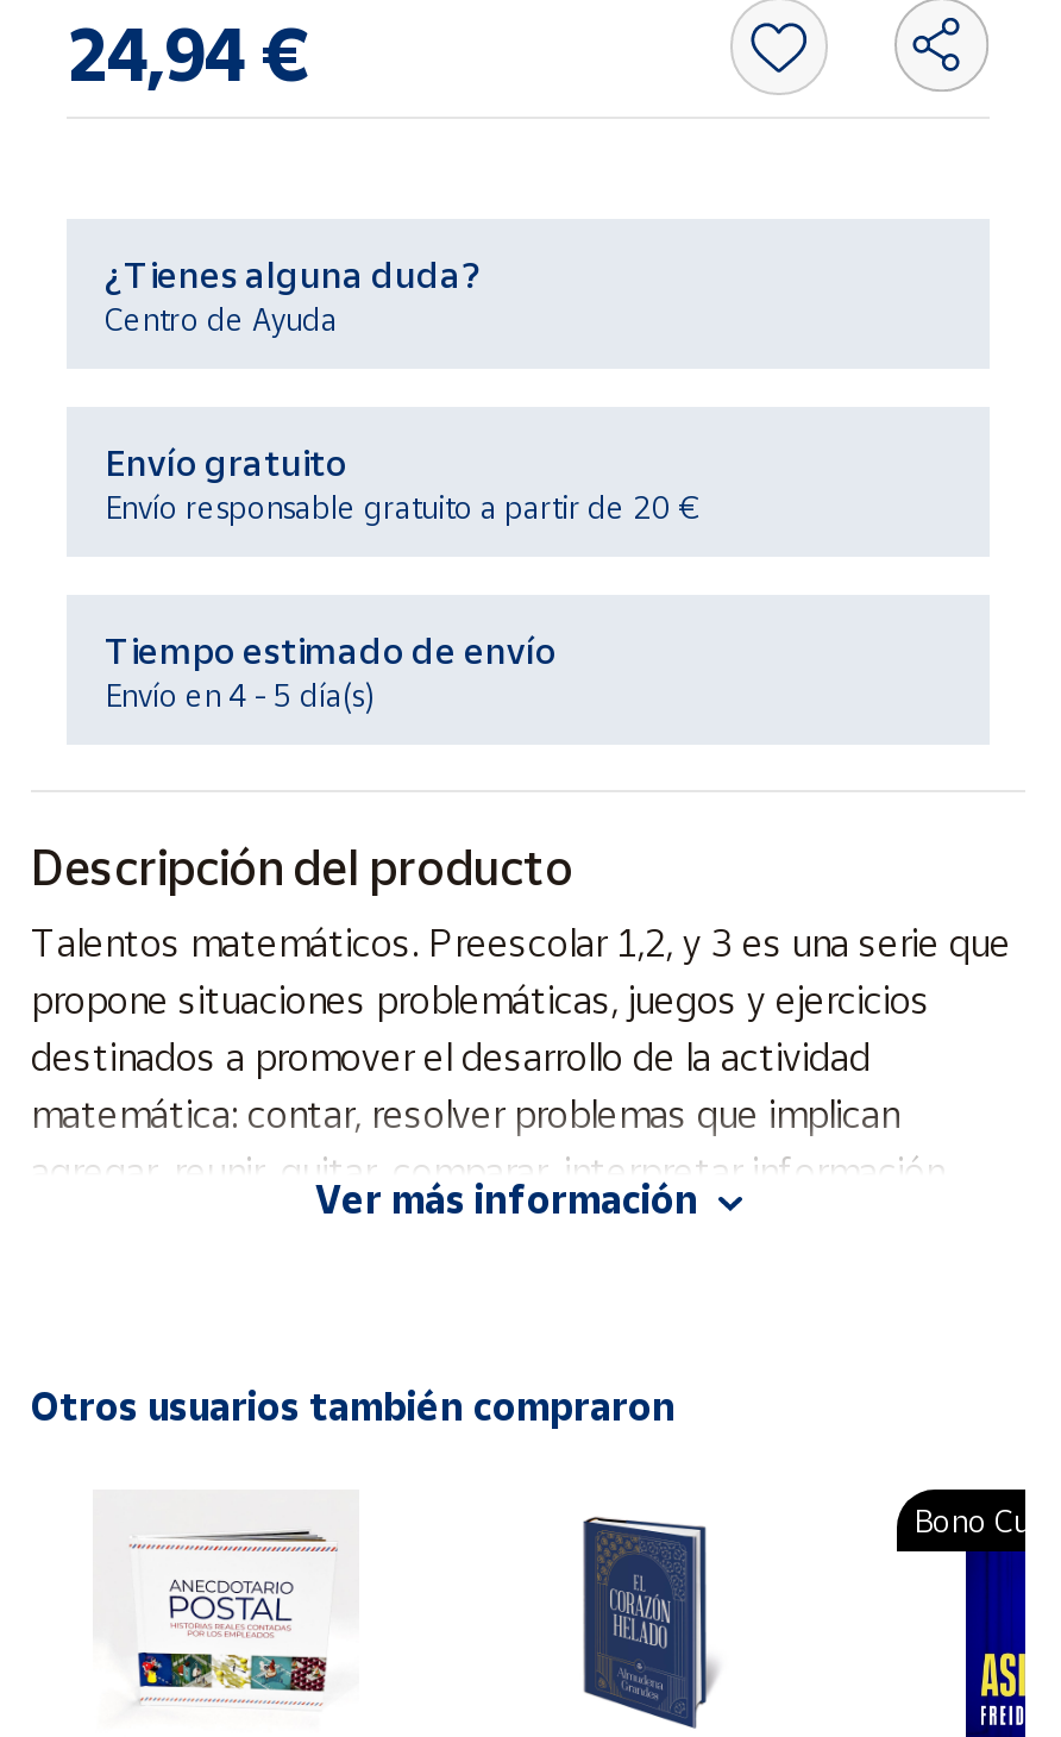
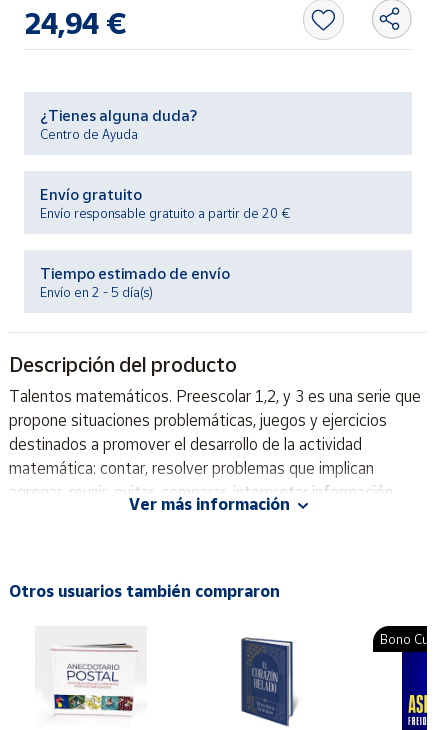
[105,677,373,715] Envío en 4 - 5 día(s) -> [40,284,153,300] Envío en 2 - 5 día(s)

